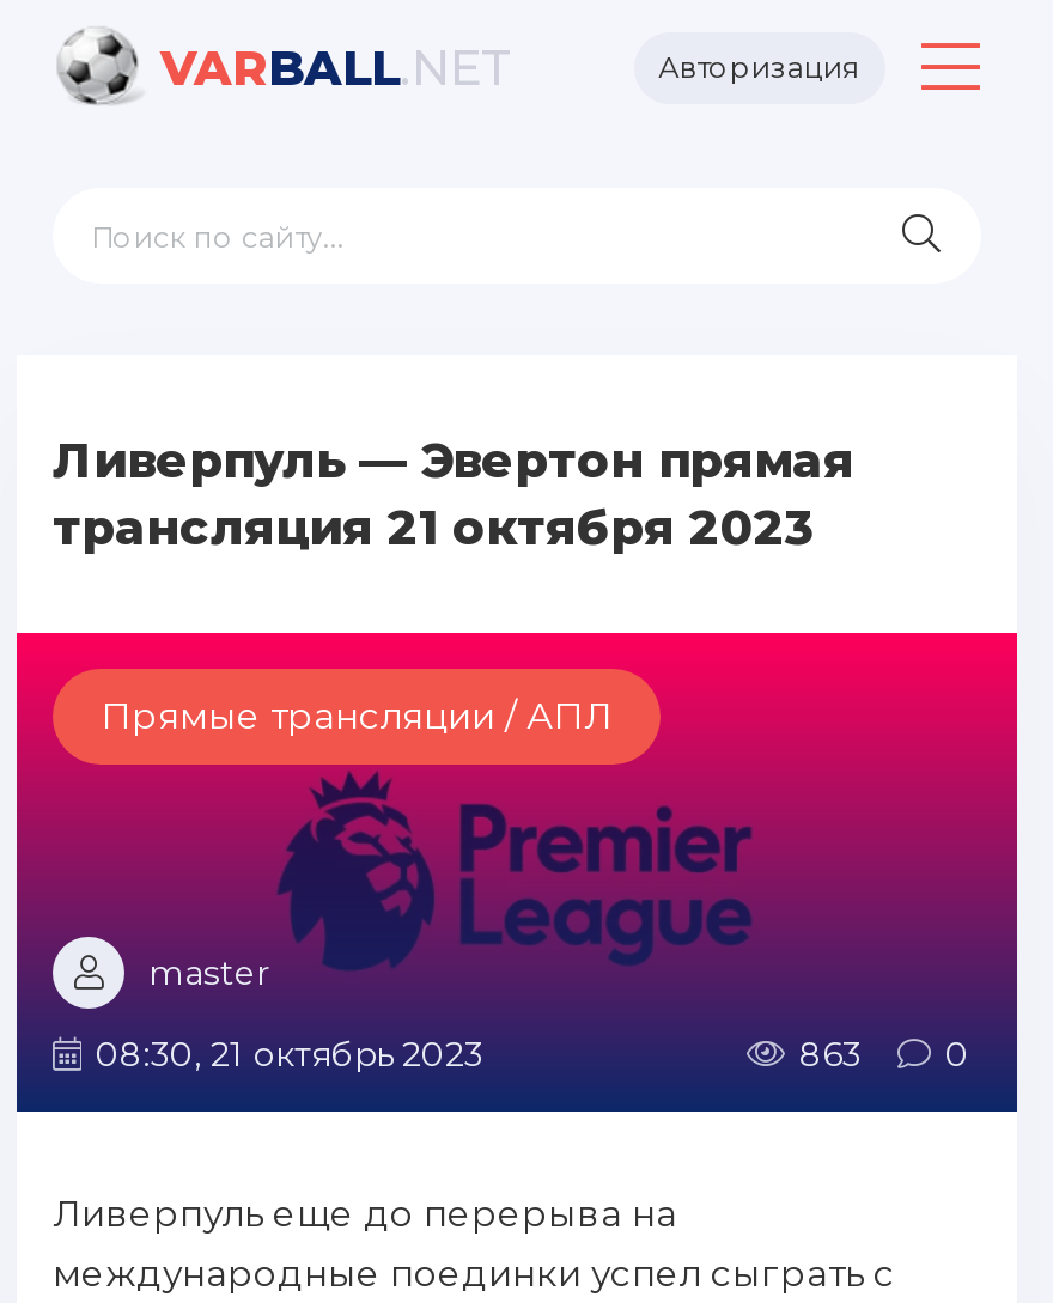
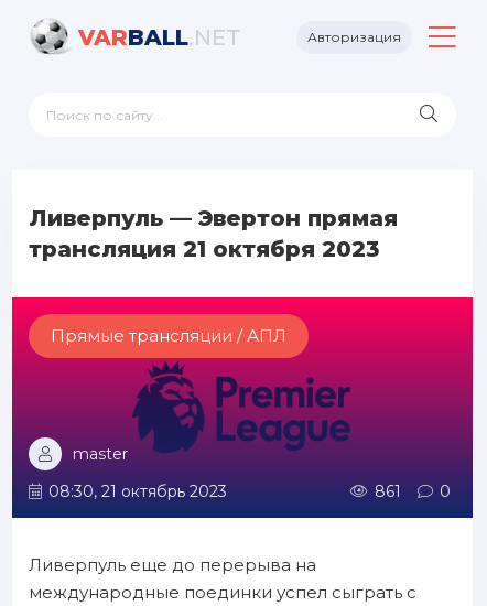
[799,1033,862,1076] 863 -> [375,481,401,501] 861

